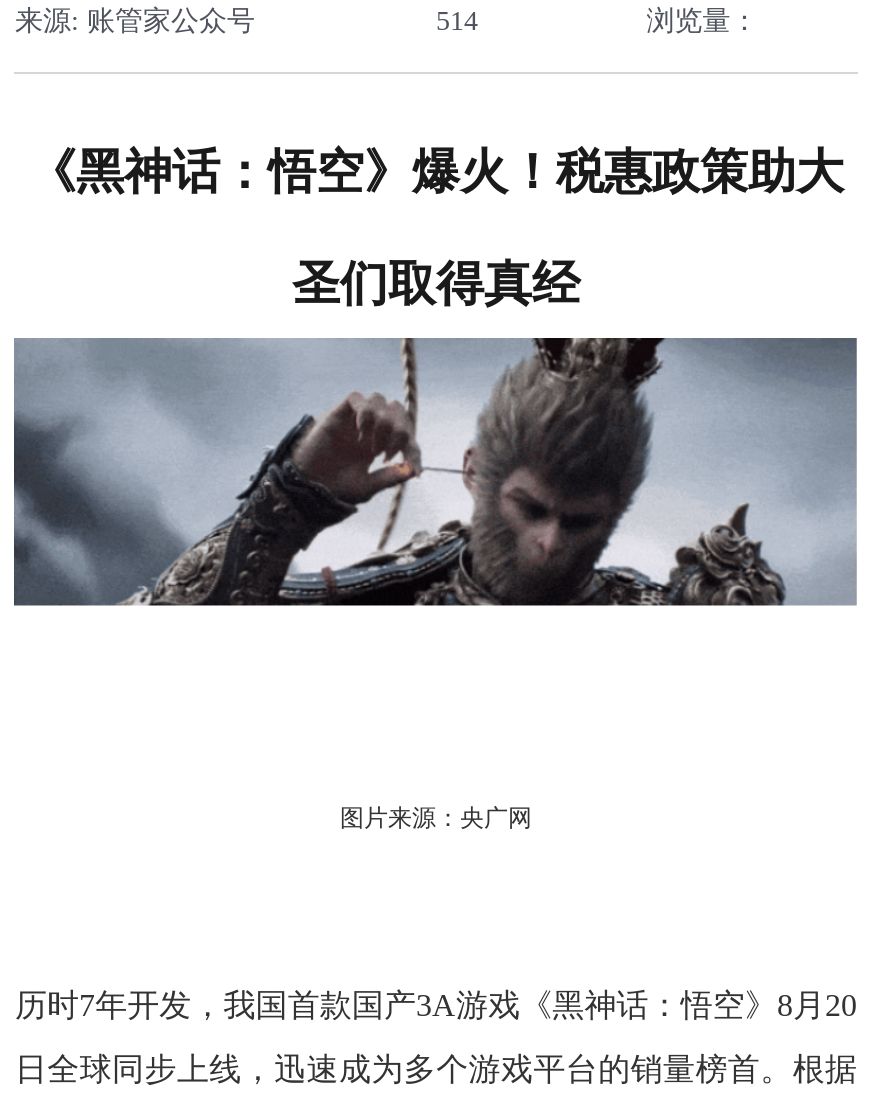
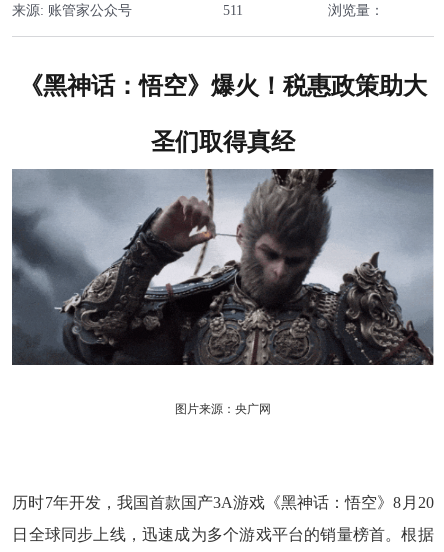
[436,6,478,36] 514 -> [223,3,243,18] 511
none -> [11,302,435,366] [image]

